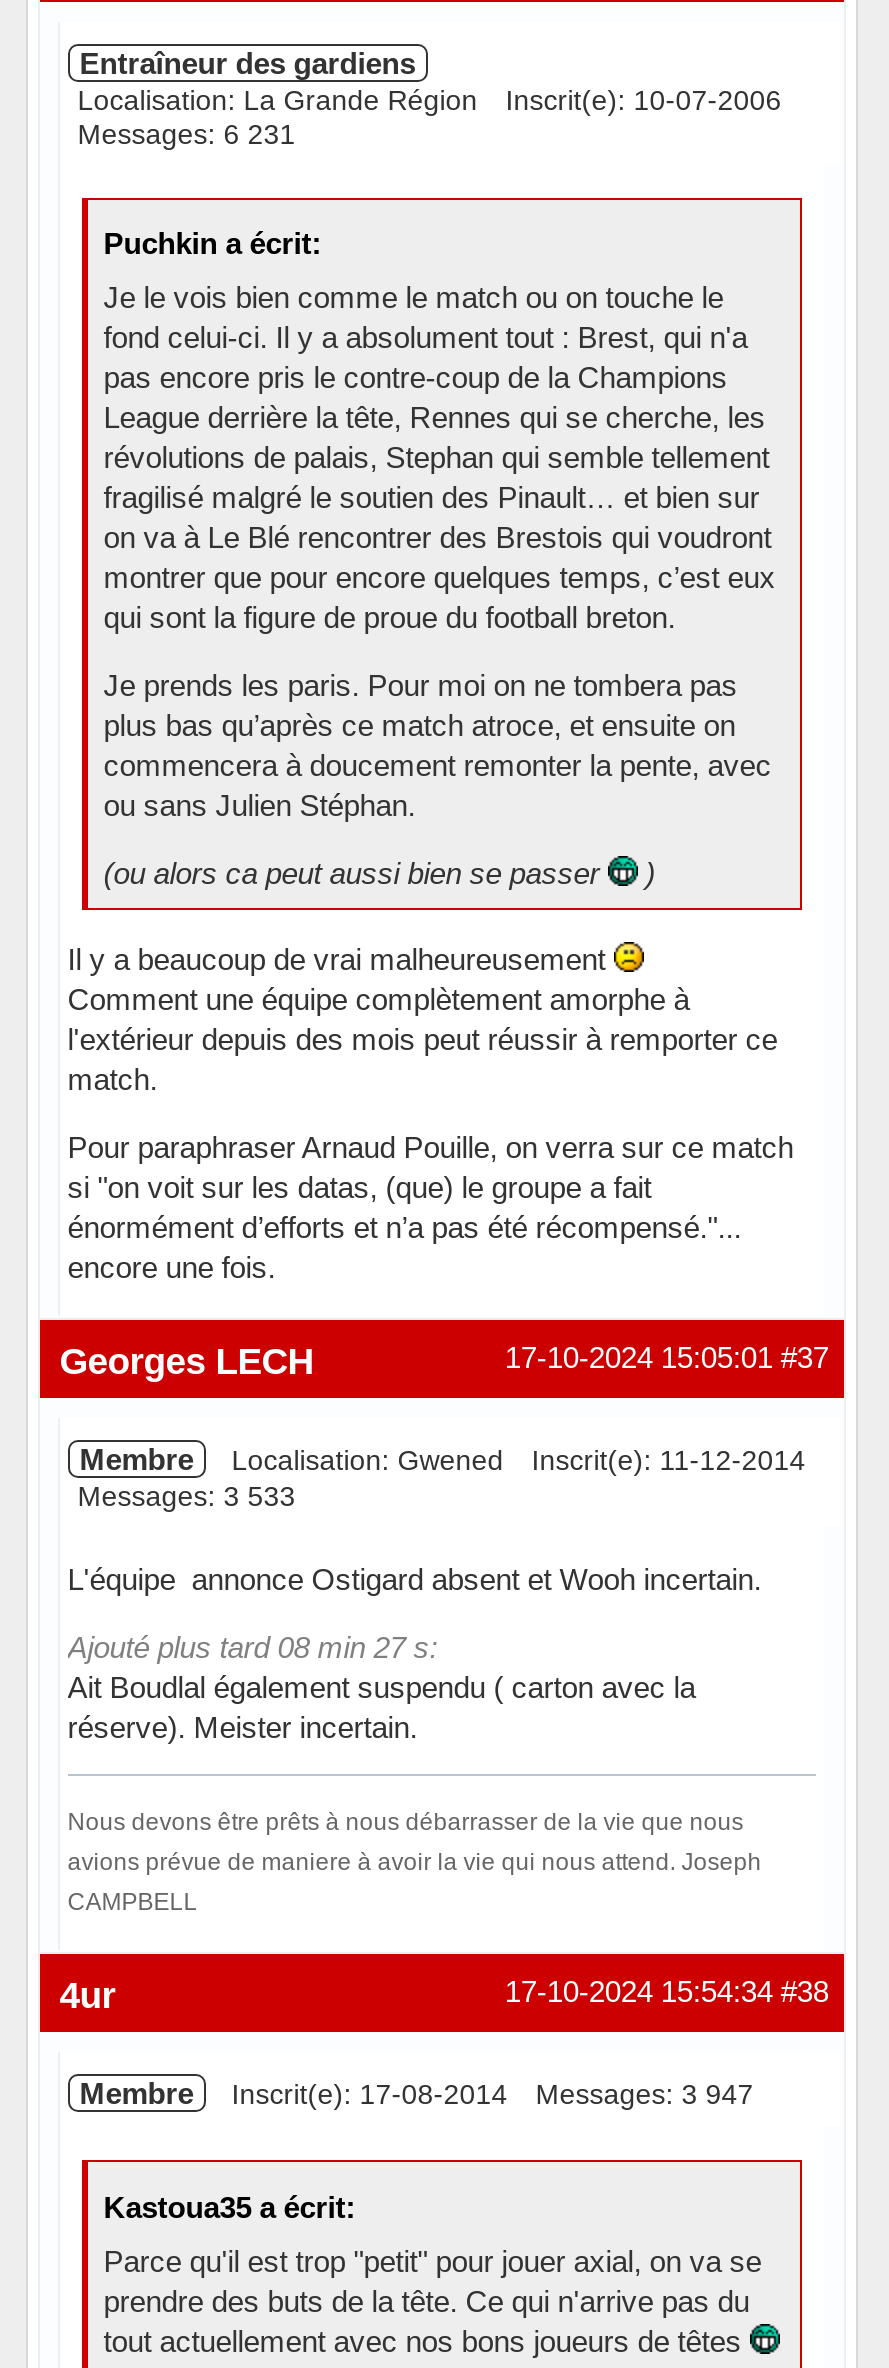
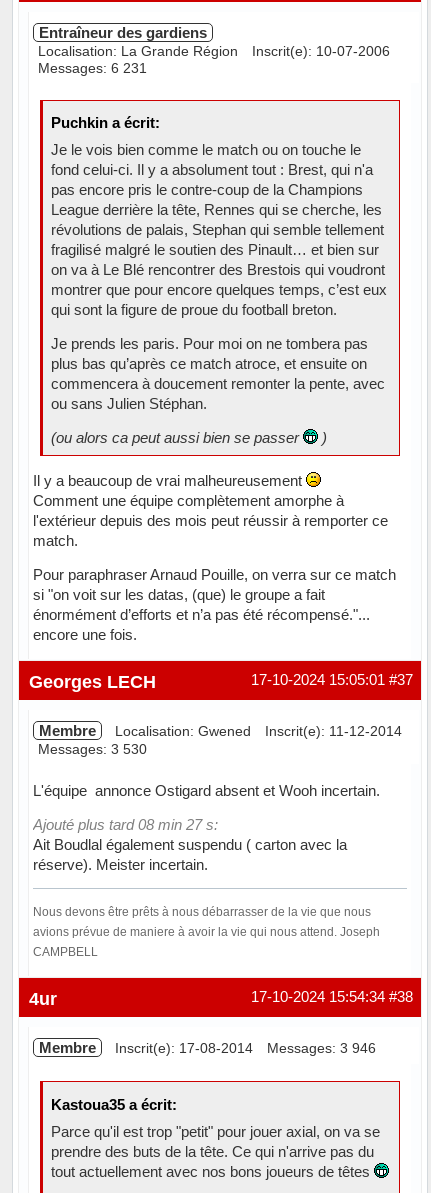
[77,1480,295,1512] Messages: 3 533 -> [38,741,147,757] Messages: 3 530
[79,2076,753,2110] Membre Inscrit(e): 17-08-2014 Messages: 3 947 -> [39,1039,376,1056] Membre Inscrit(e): 17-08-2014 Messages: 3 946

